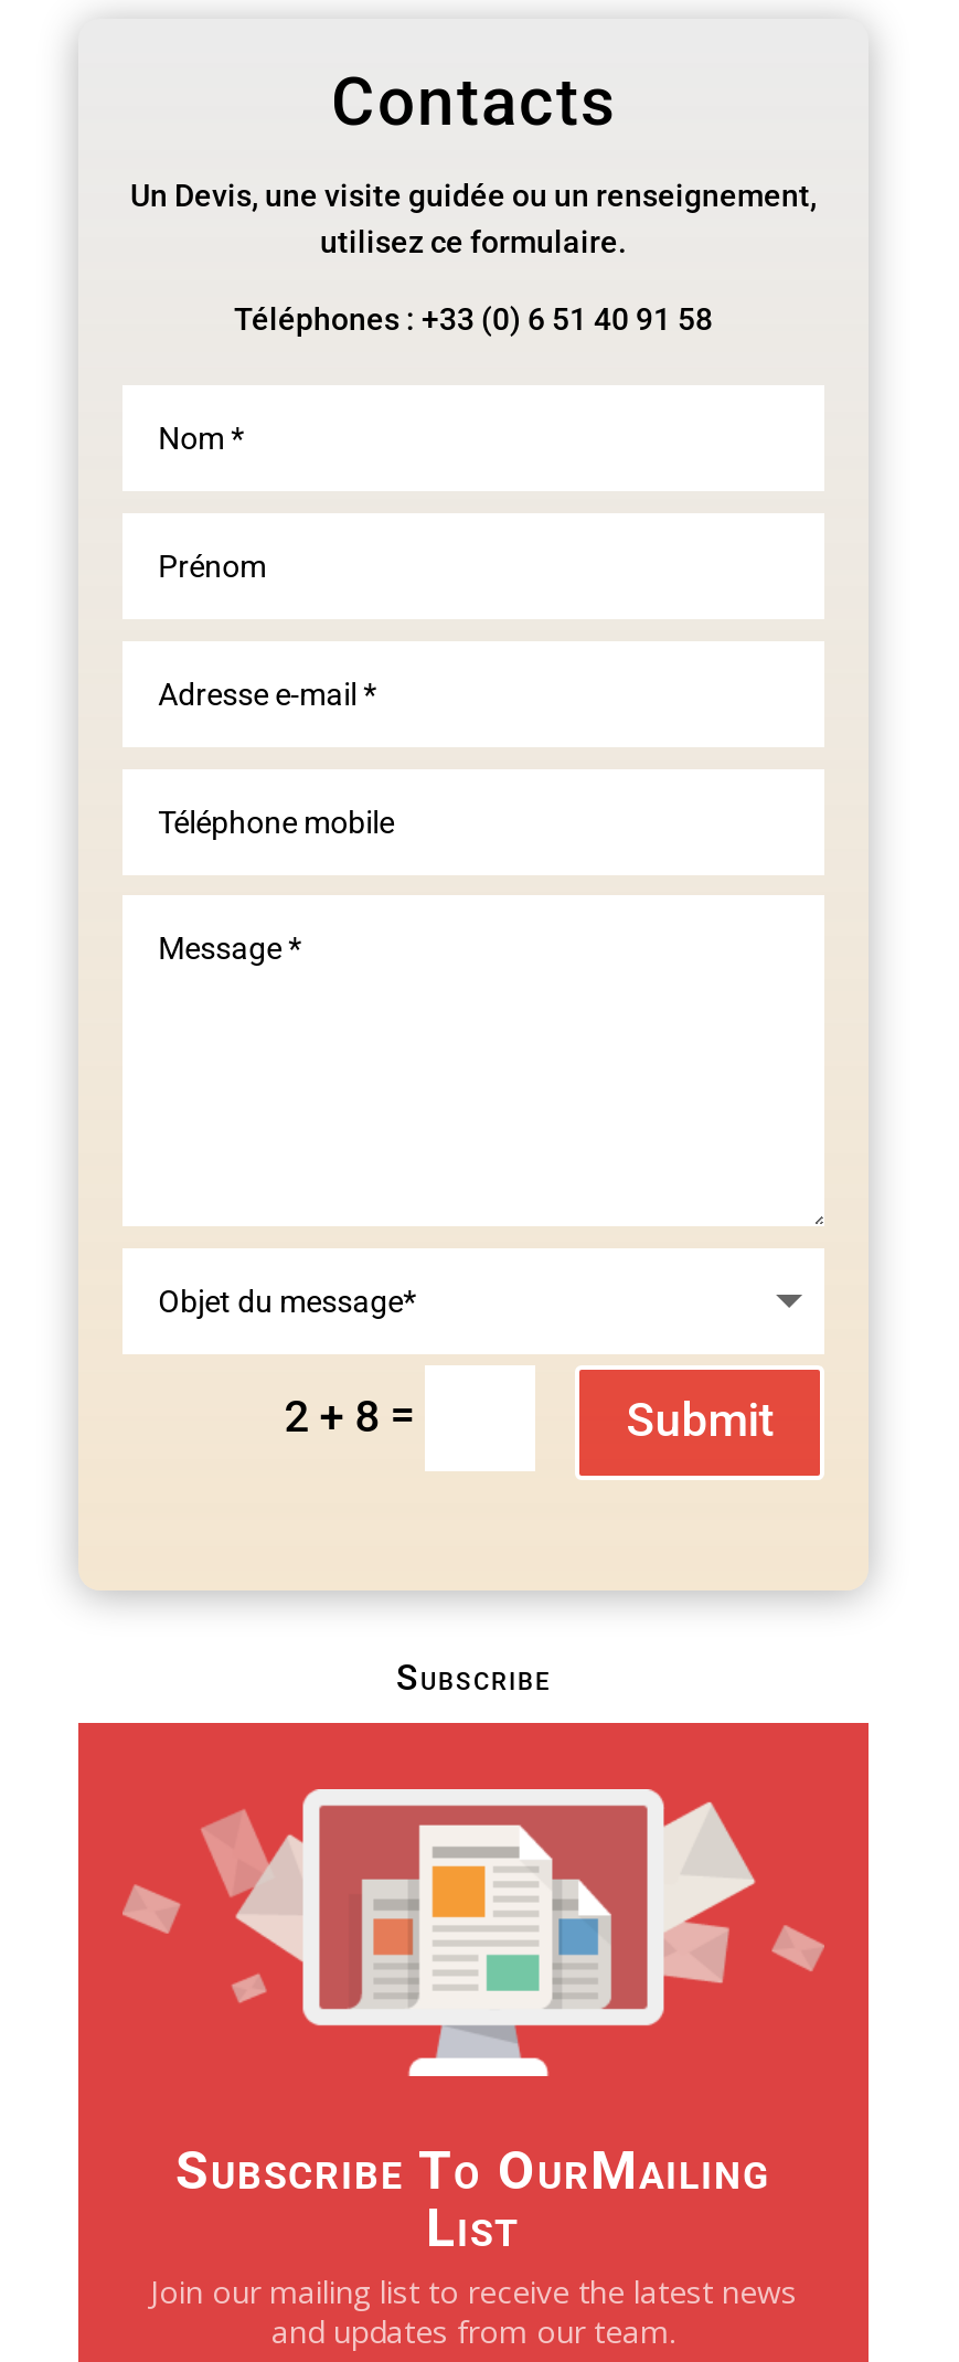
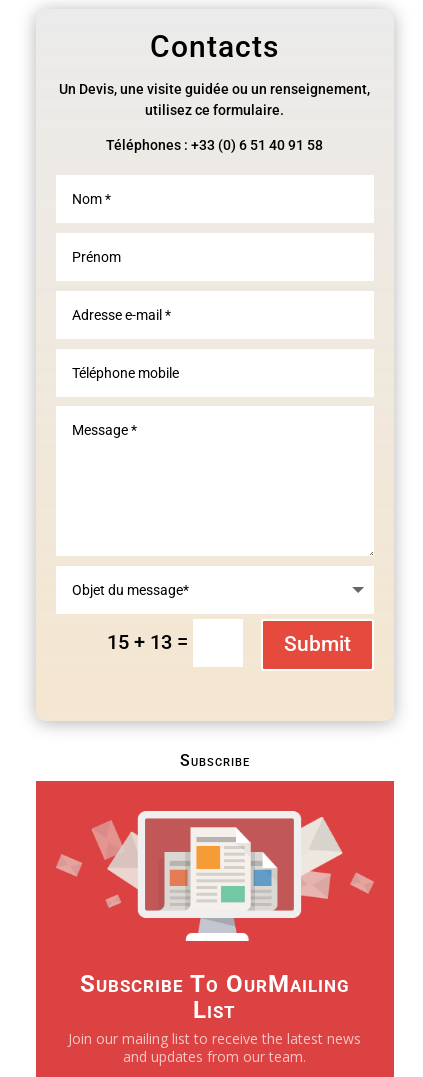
[284,1388,425,1443] 2 + 8 = -> [107,629,193,654] 15 + 13 =

